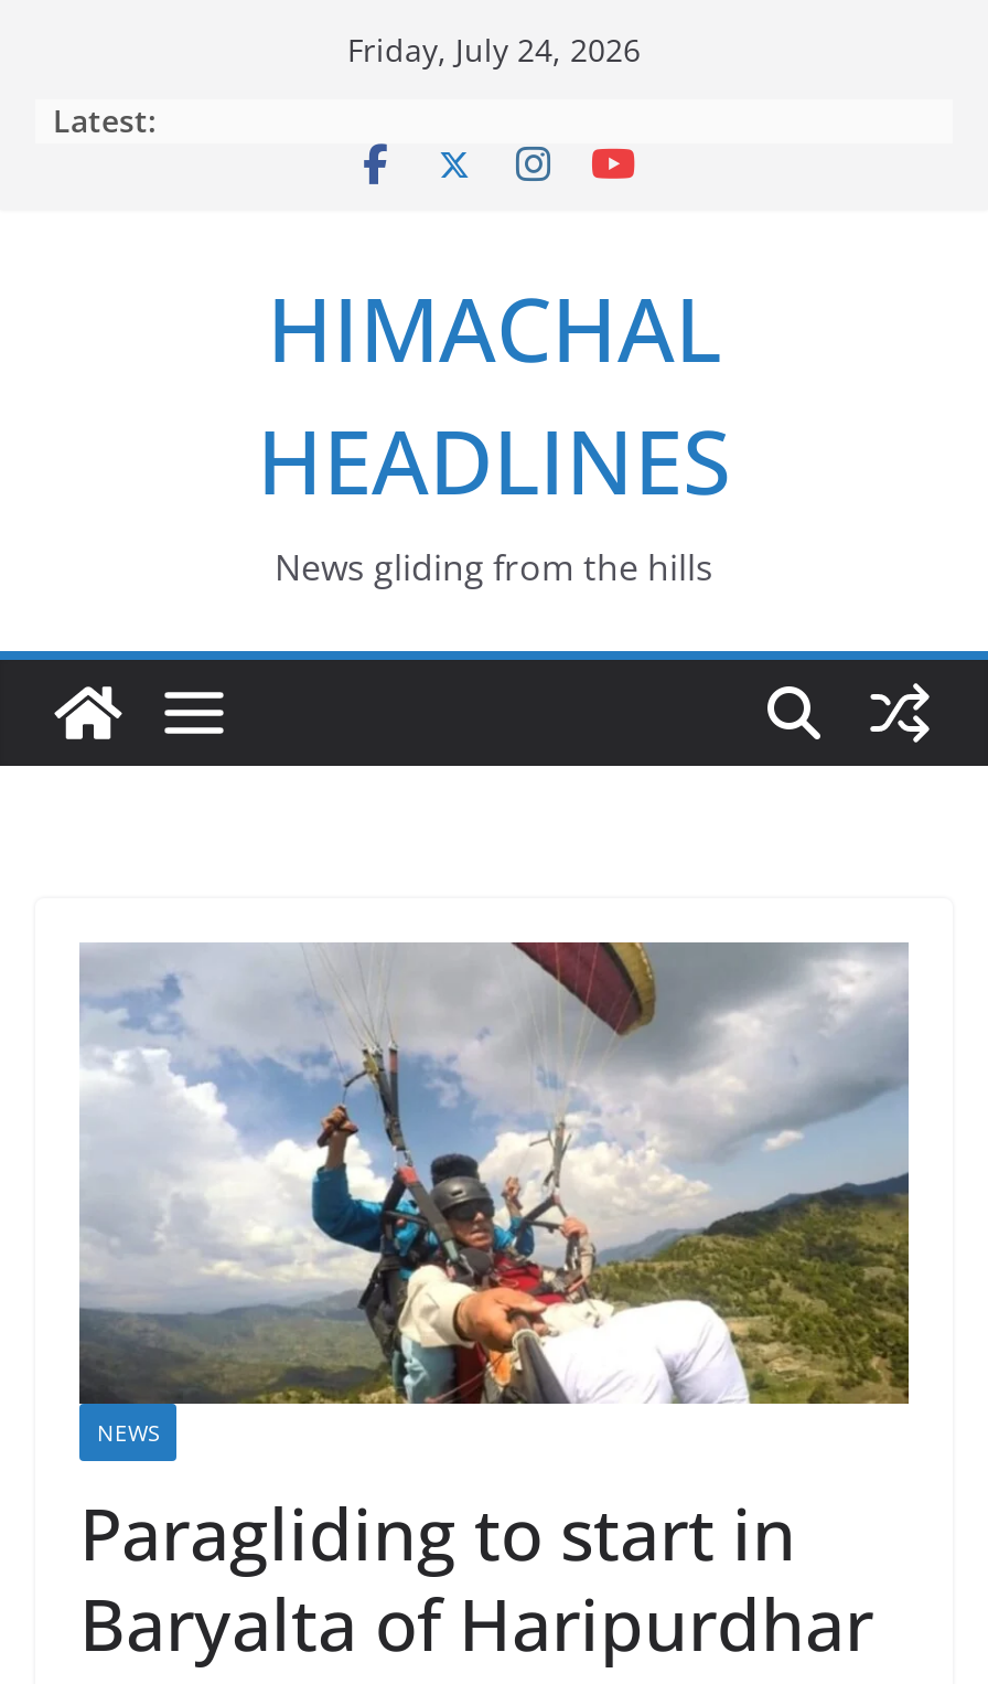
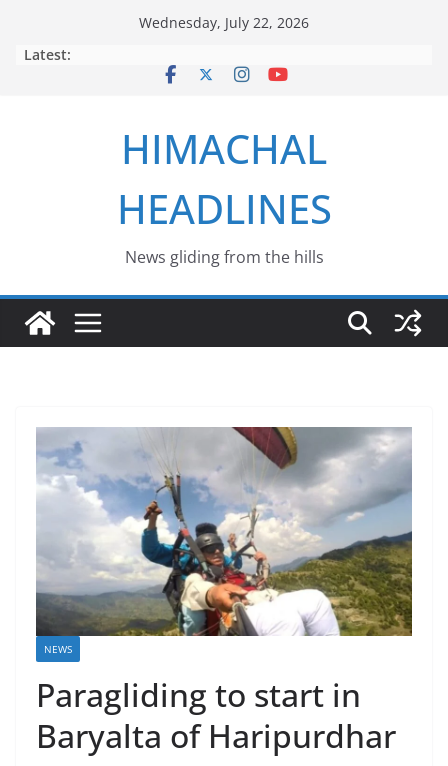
[347,29,641,71] Friday, July 24, 2026 -> [139,13,309,32] Wednesday, July 22, 2026

